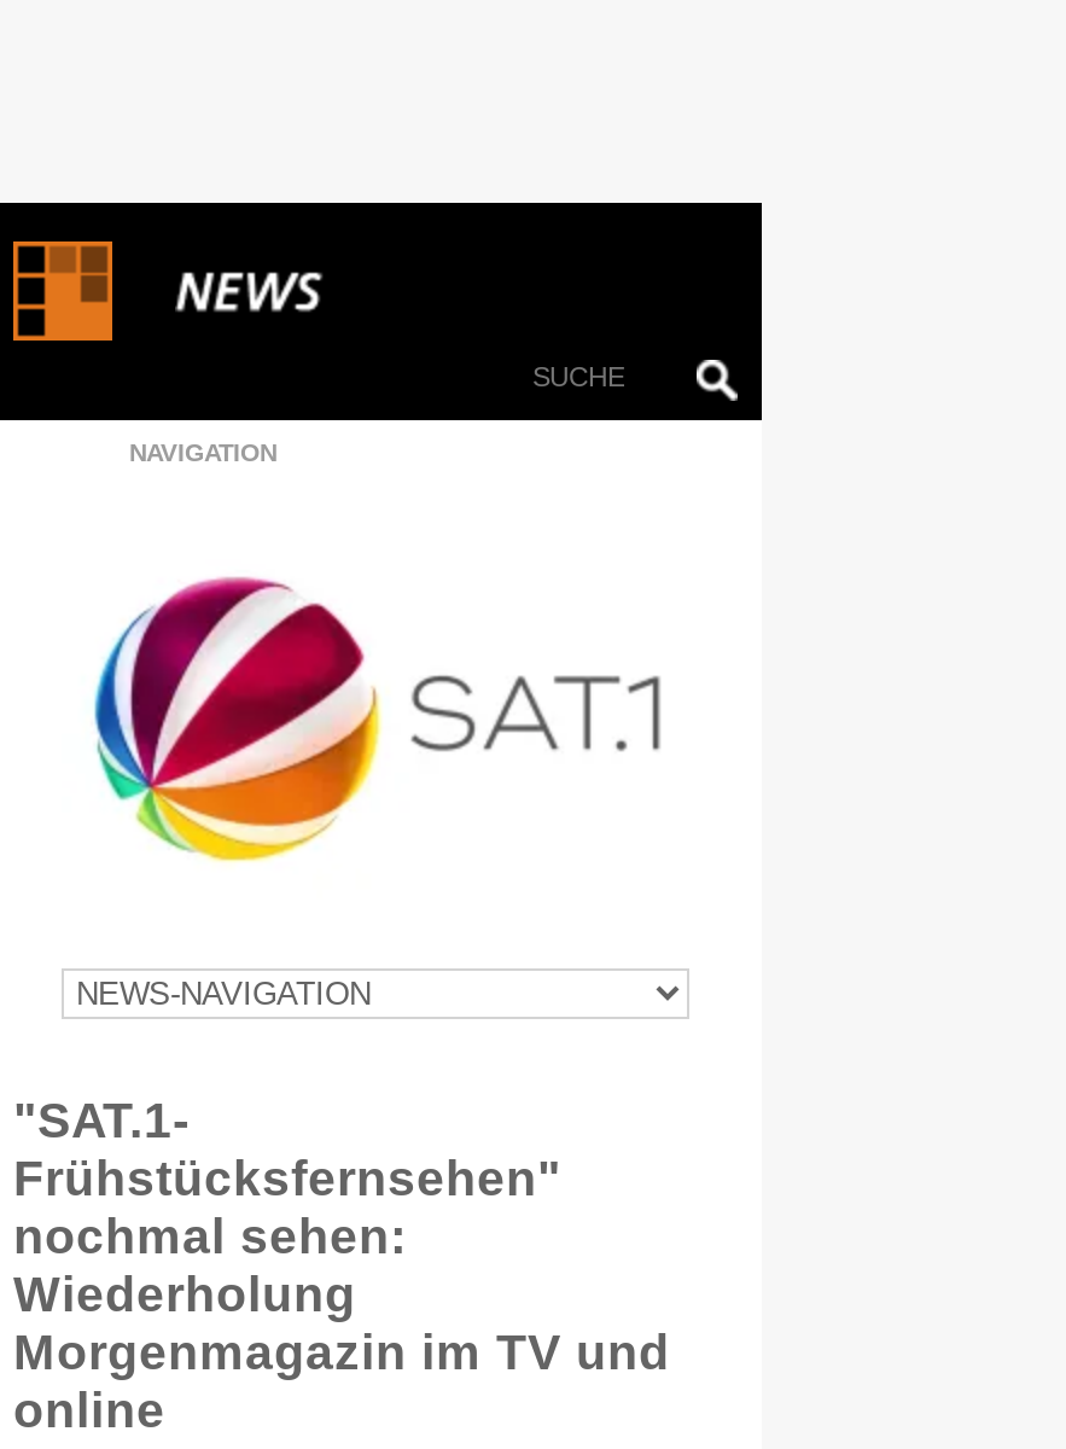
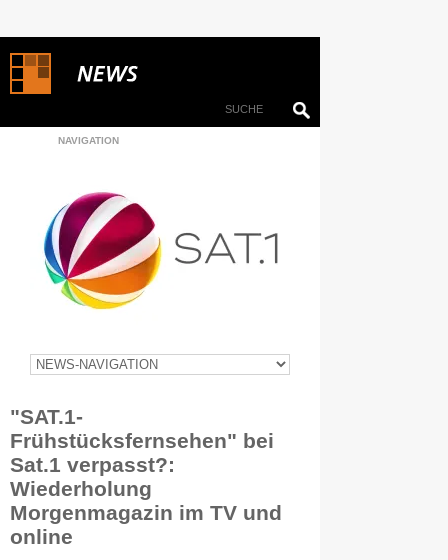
[13,1150,561,1263] Frühstücksfernsehen" | nochmal sehen: -> [10,429,274,476] Frühstücksfernsehen" bei | Sat.1 verpasst?:

